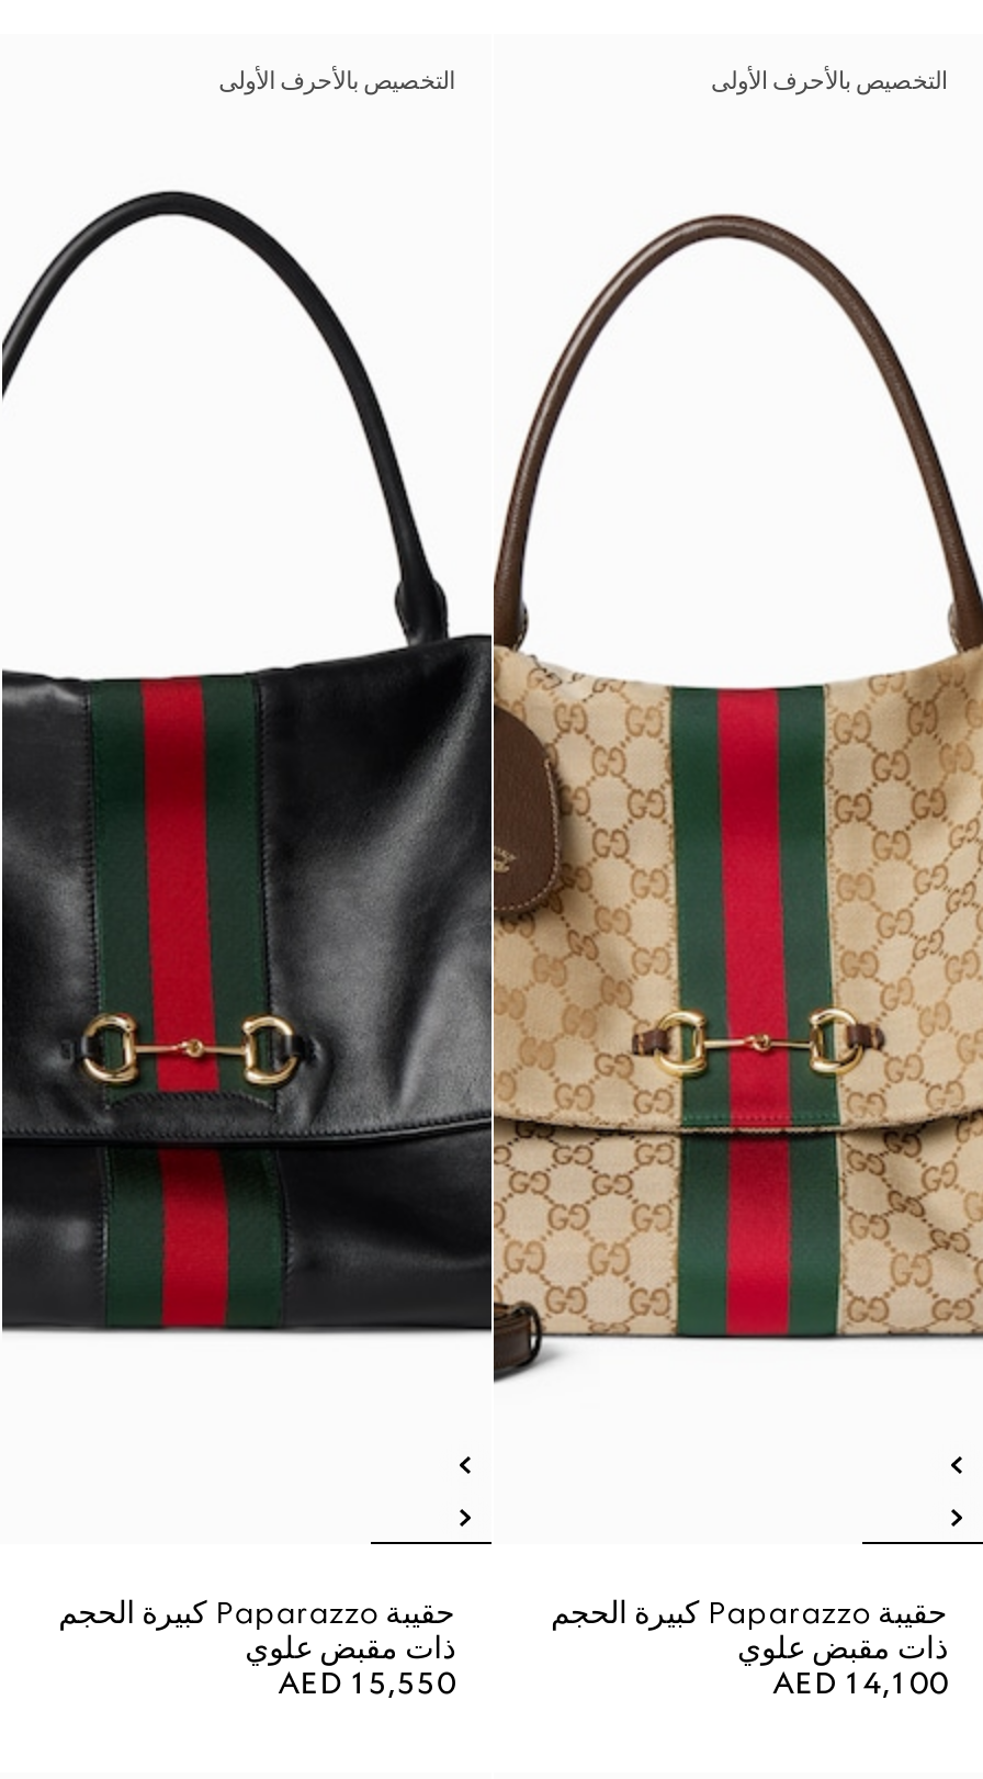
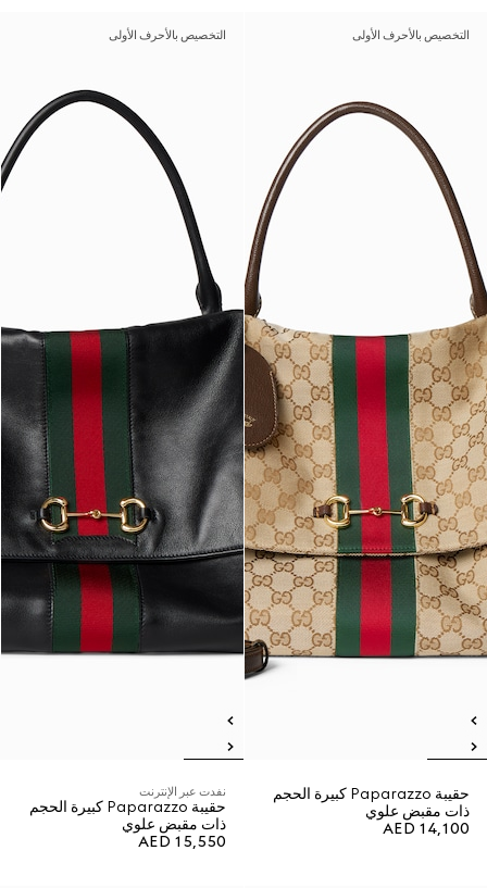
none -> [139,785,226,799] نفدت عبر الإنترنت

